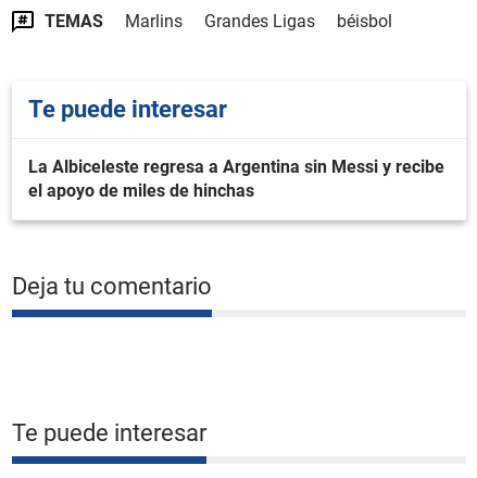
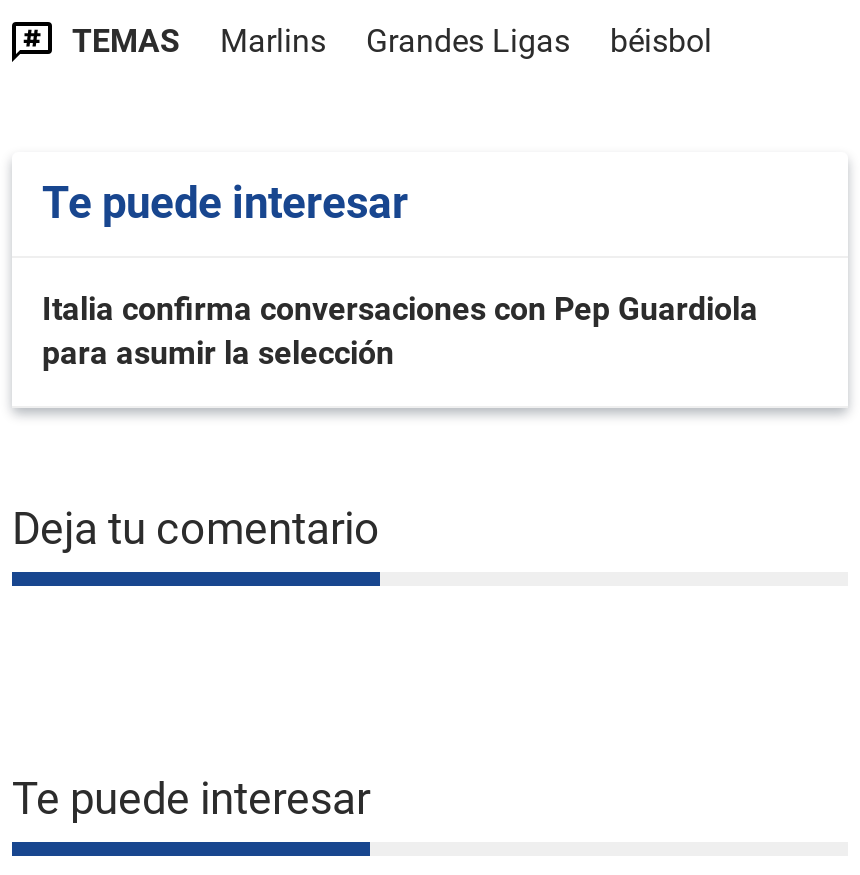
[28,156,444,201] La Albiceleste regresa a Argentina sin Messi y recibe | el apoyo de miles de hinchas -> [42,290,758,372] Italia confirma conversaciones con Pep Guardiola | para asumir la selección

